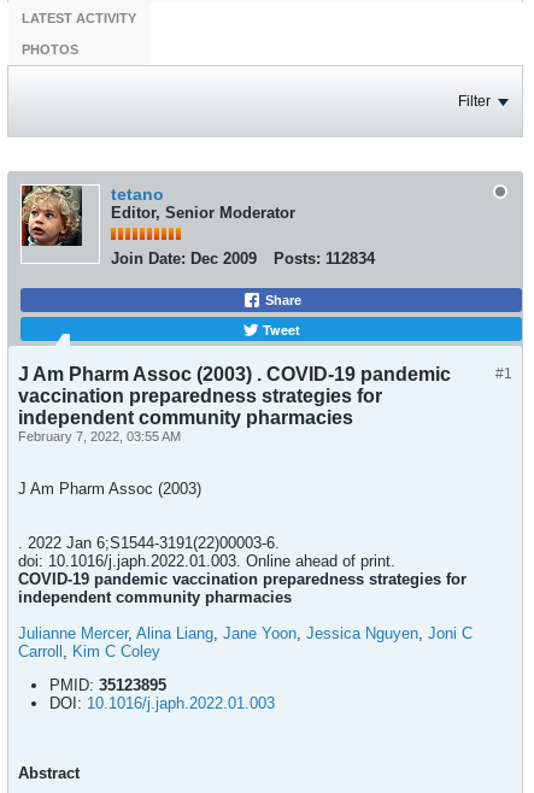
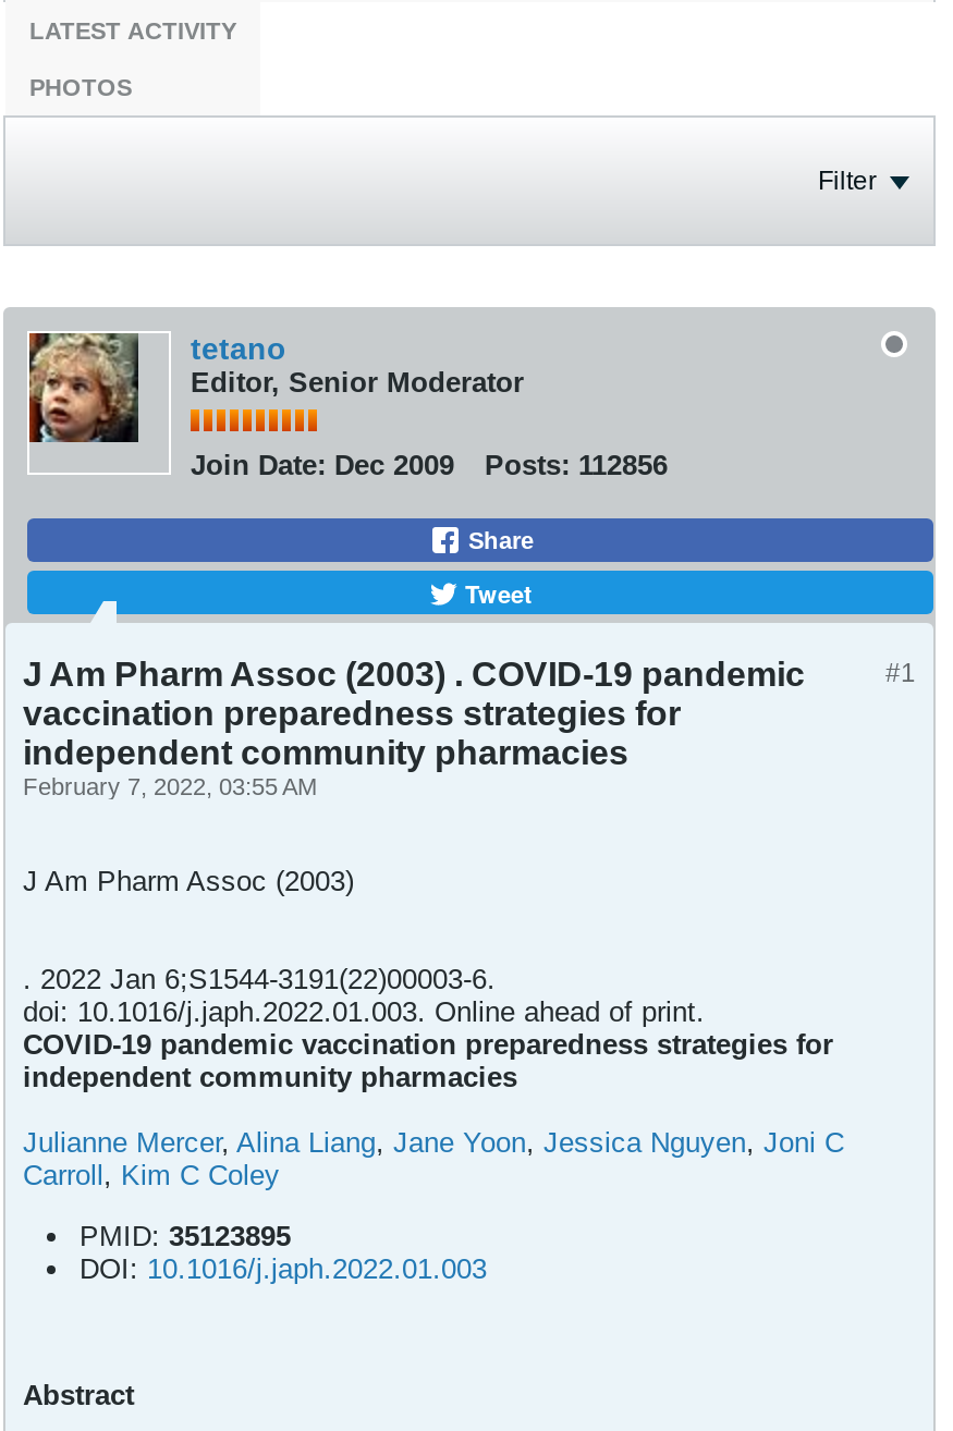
[111,249,375,268] Join Date: Dec 2009 Posts: 112834 -> [191,449,668,481] Join Date: Dec 2009 Posts: 112856

